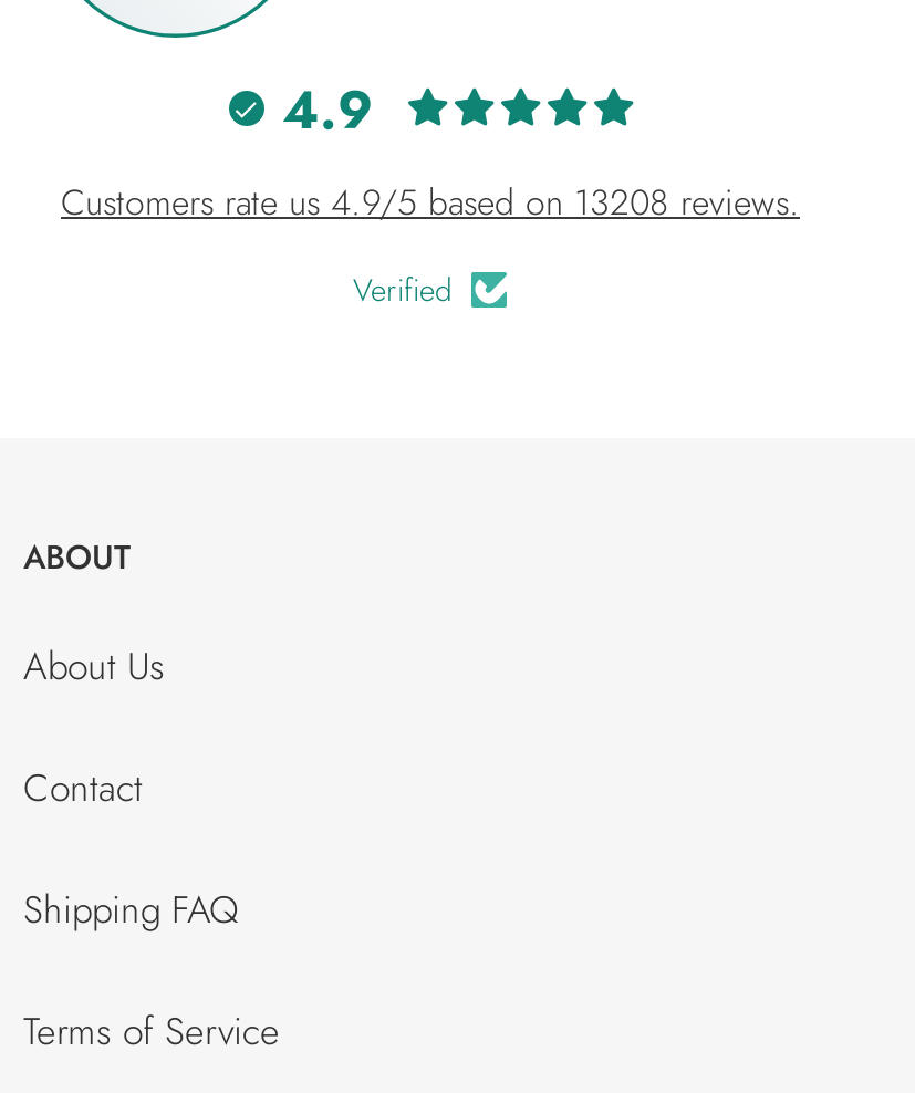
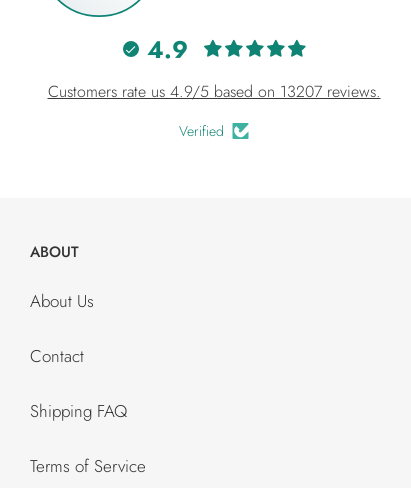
[61,178,800,229] Customers rate us 4.9/5 based on 13208 reviews. -> [47,80,380,103] Customers rate us 4.9/5 based on 13207 reviews.

